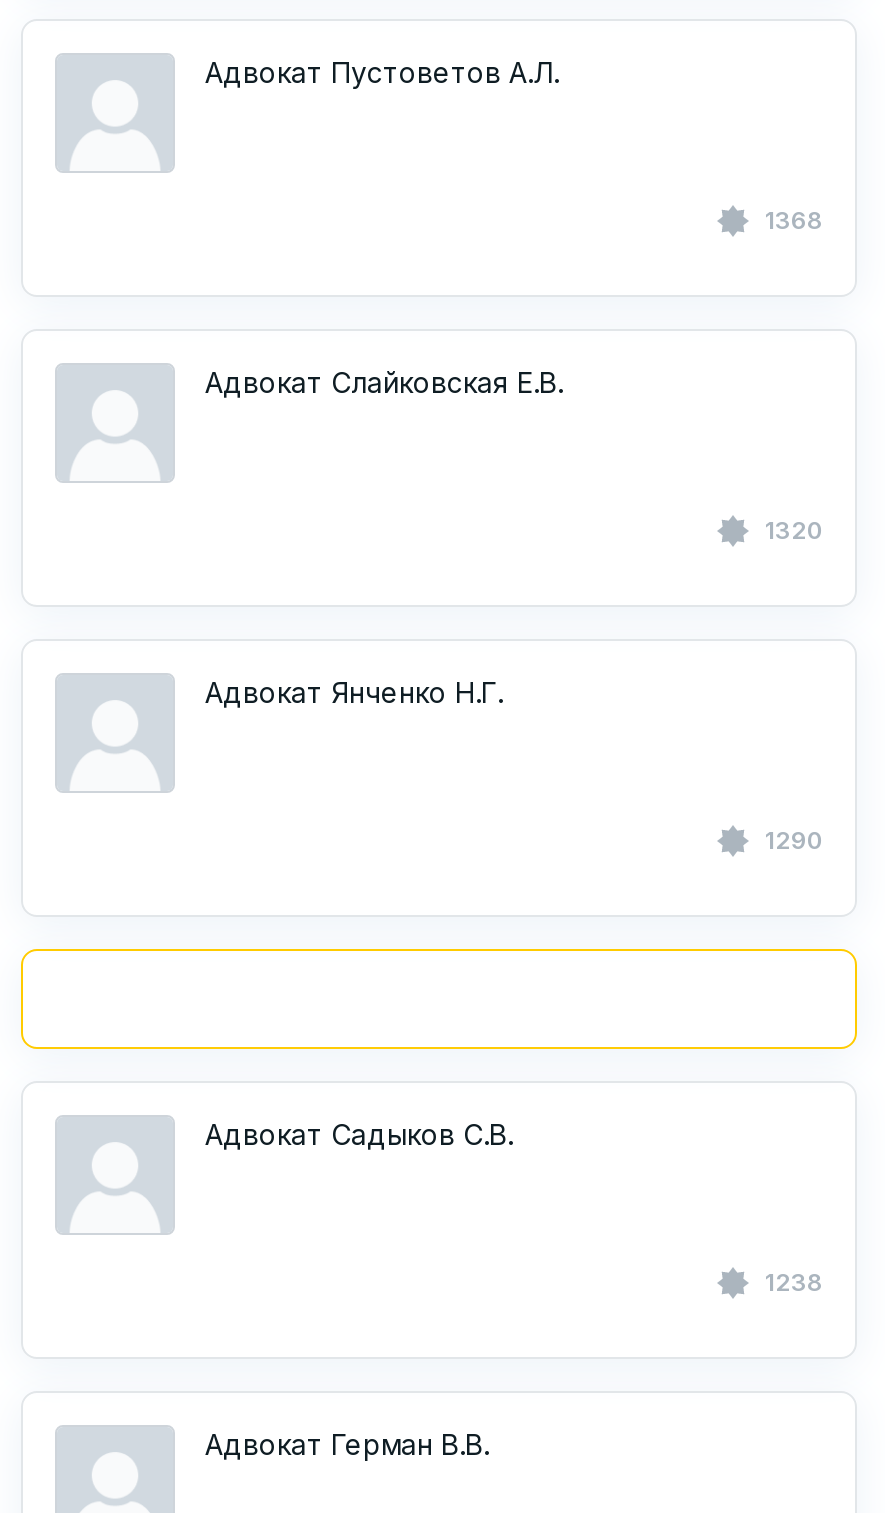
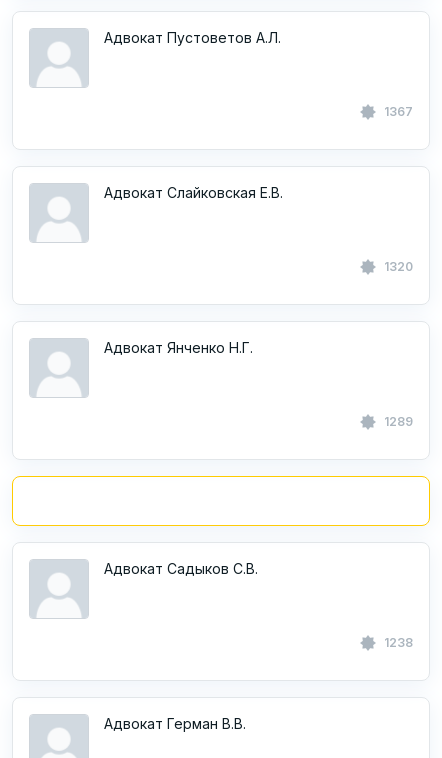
[765,204,823,234] 1368 -> [384,103,413,118] 1367
[765,824,823,854] 1290 -> [384,413,413,428] 1289

